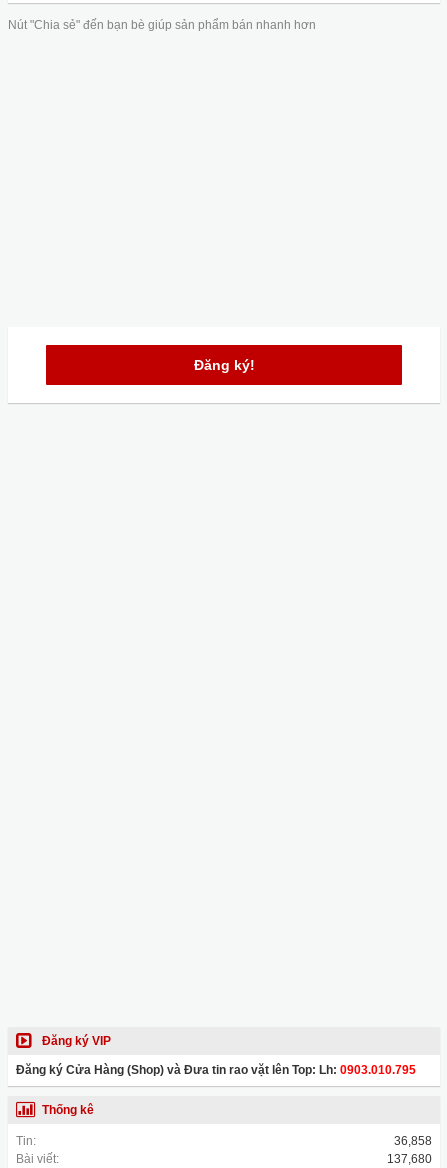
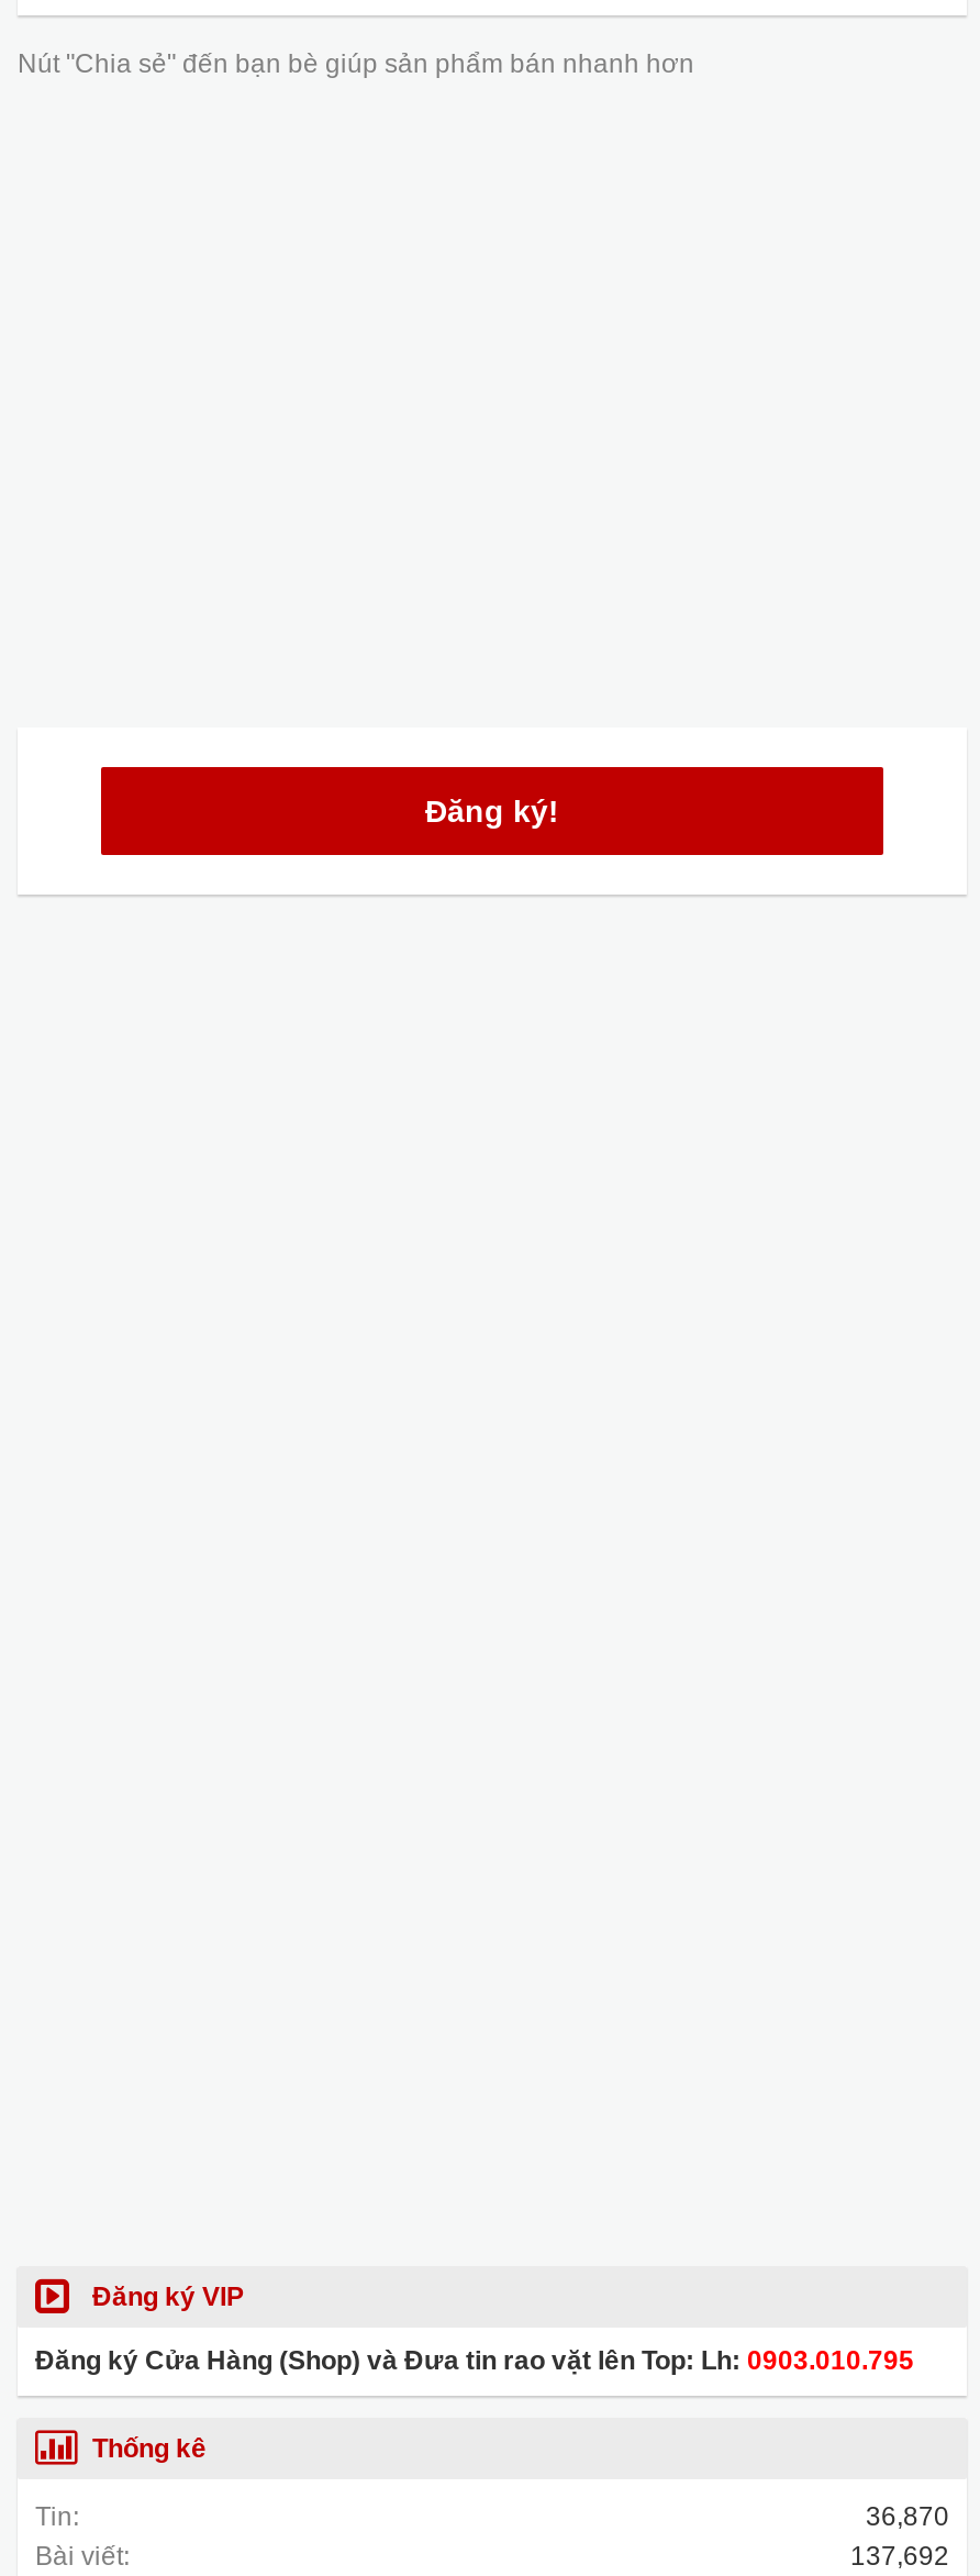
[394,1134,432,1148] 36,858 -> [866,2501,949,2532] 36,870
[387,1152,432,1166] 137,680 -> [850,2541,949,2572] 137,692

